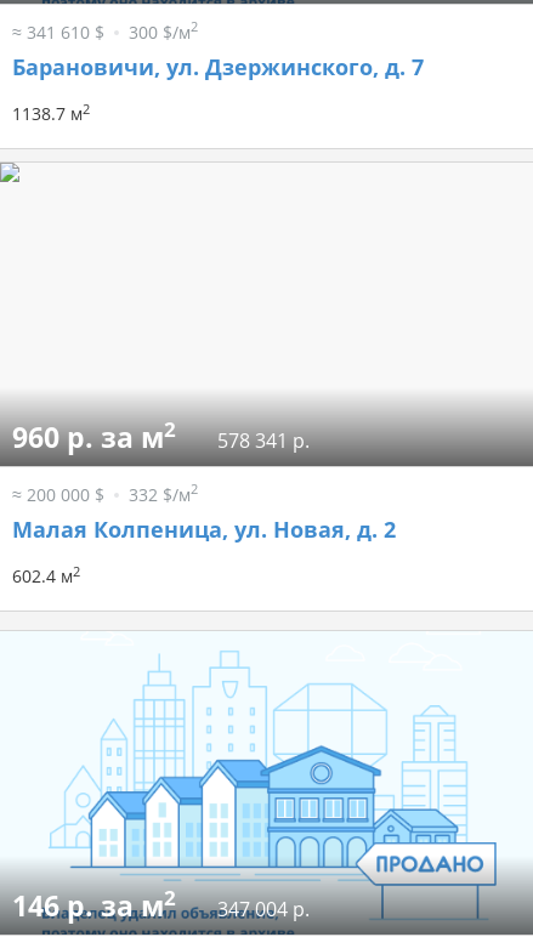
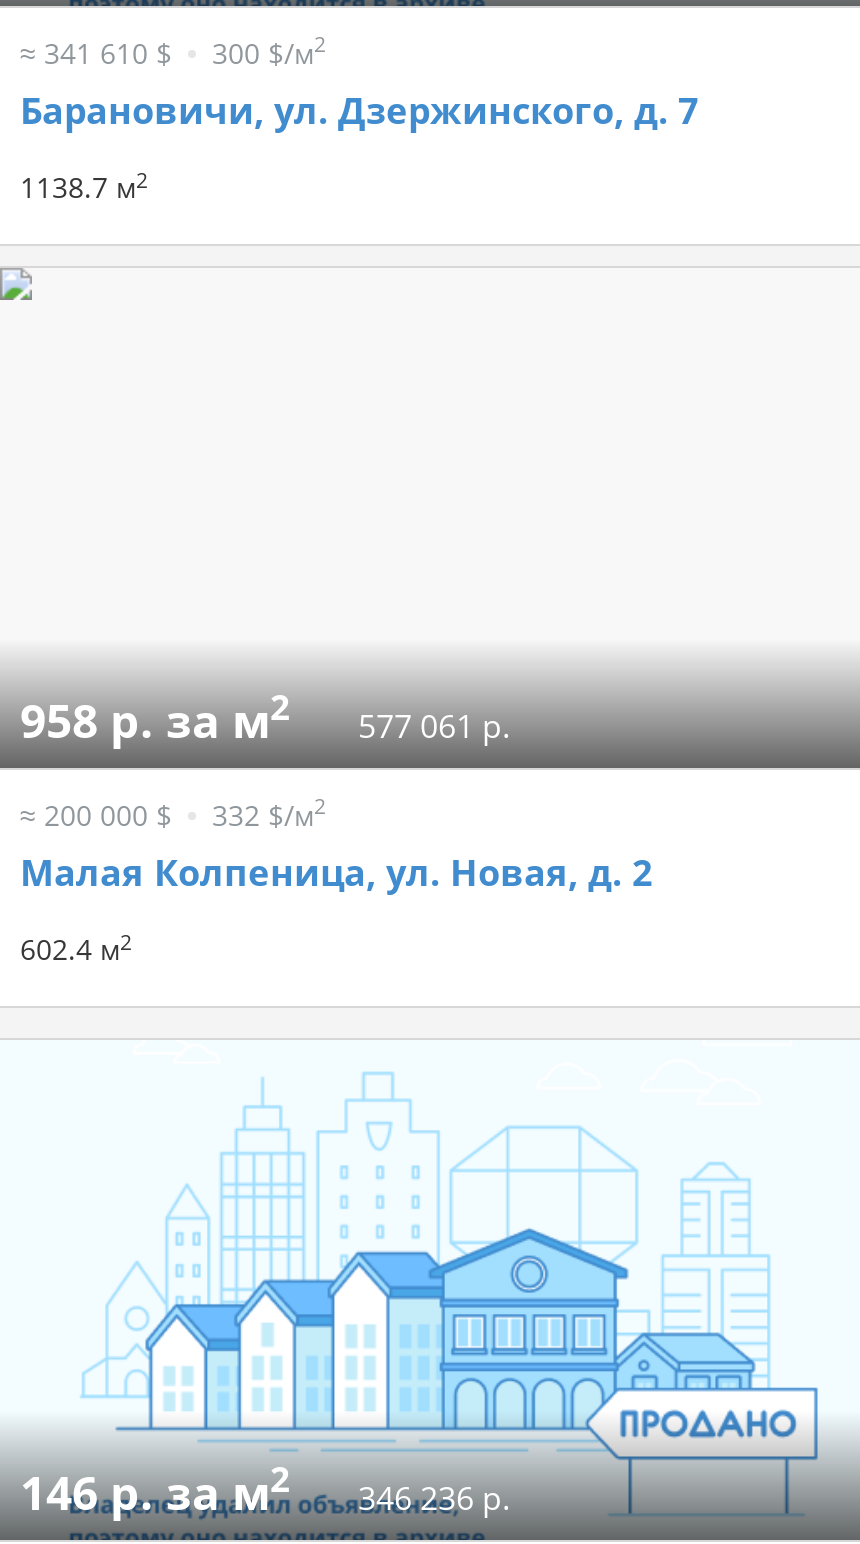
[12,416,176,456] 960 р. за м2 -> [20,685,290,752] 958 р. за м2
[212,427,310,454] 578 341 р. -> [350,704,510,748] 577 061 р.
[12,884,310,925] 146 р. за м2 347 004 р. -> [20,1457,510,1524] 146 р. за м2 346 236 р.

